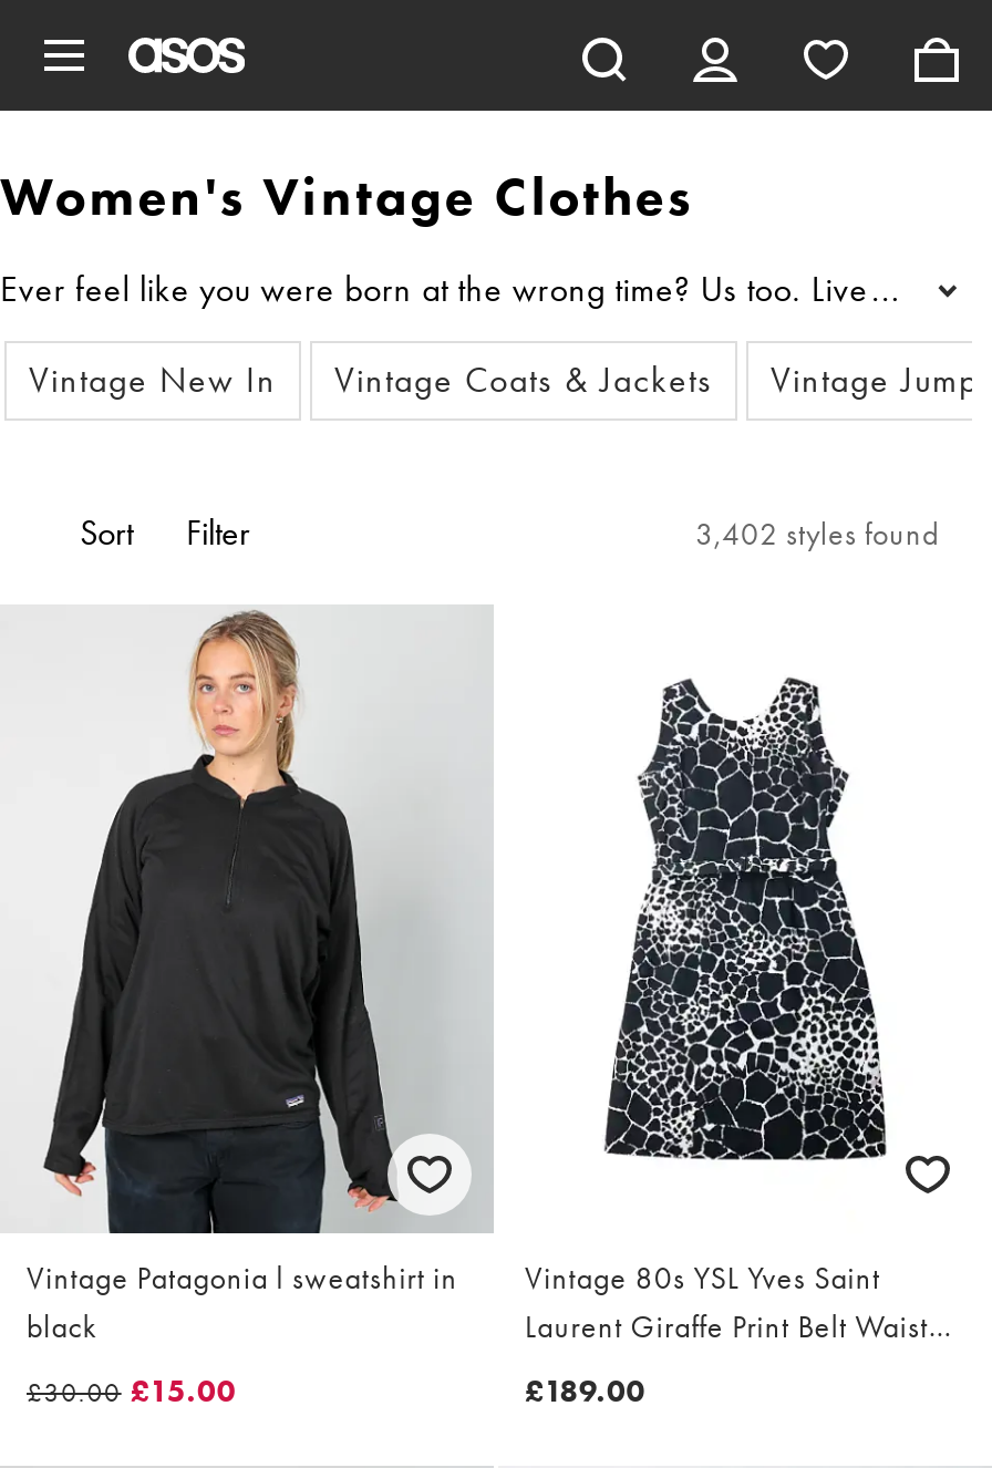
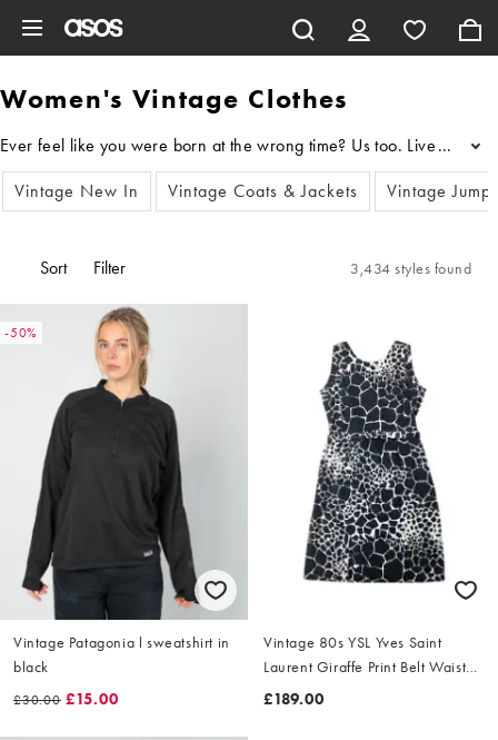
[695,514,939,554] 3,402 styles found -> [4,258,471,342] 3,434 styles found | -50%

